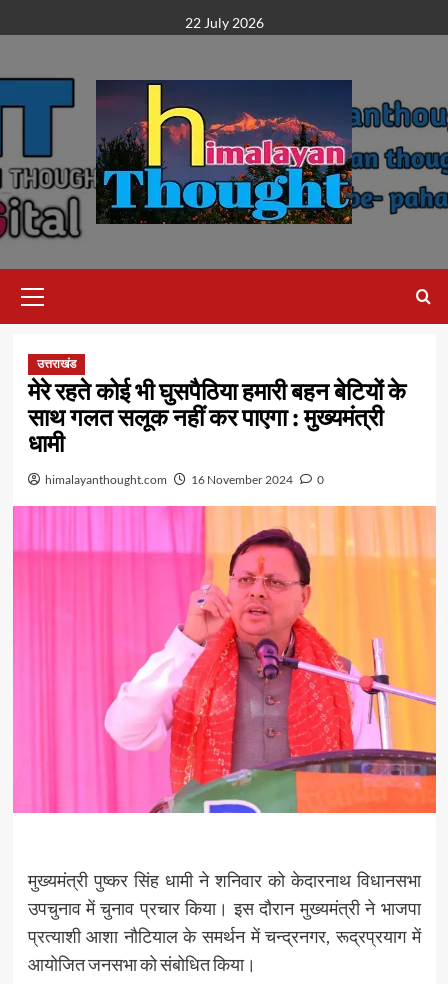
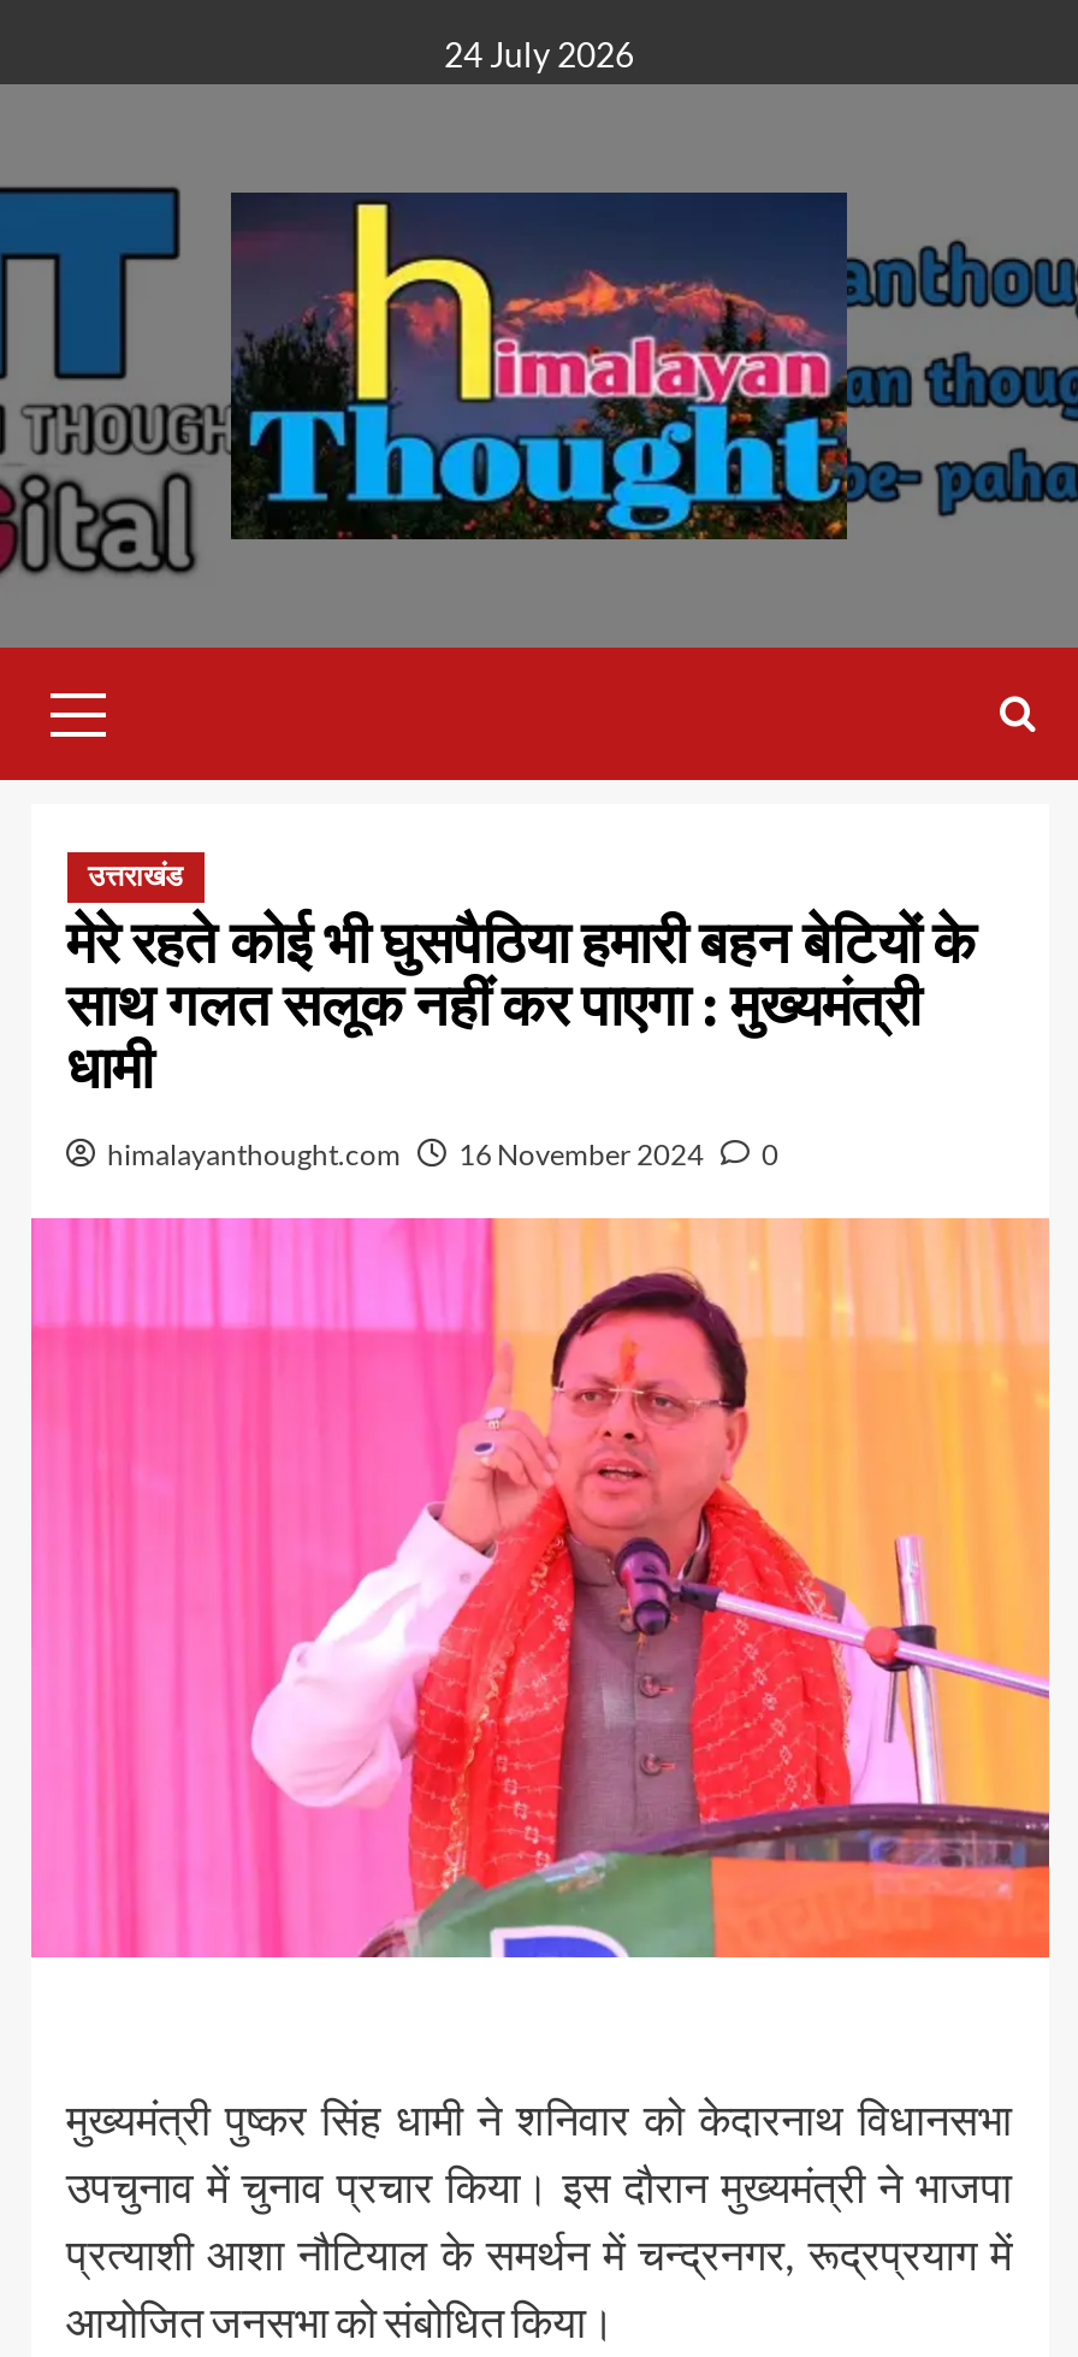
[184,14,263,31] 22 July 2026 -> [444,34,634,75] 24 July 2026

